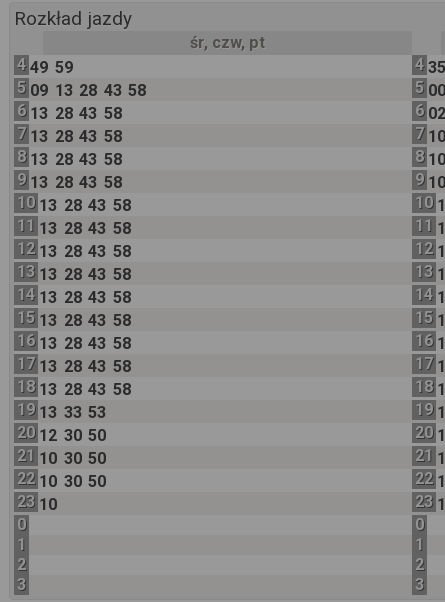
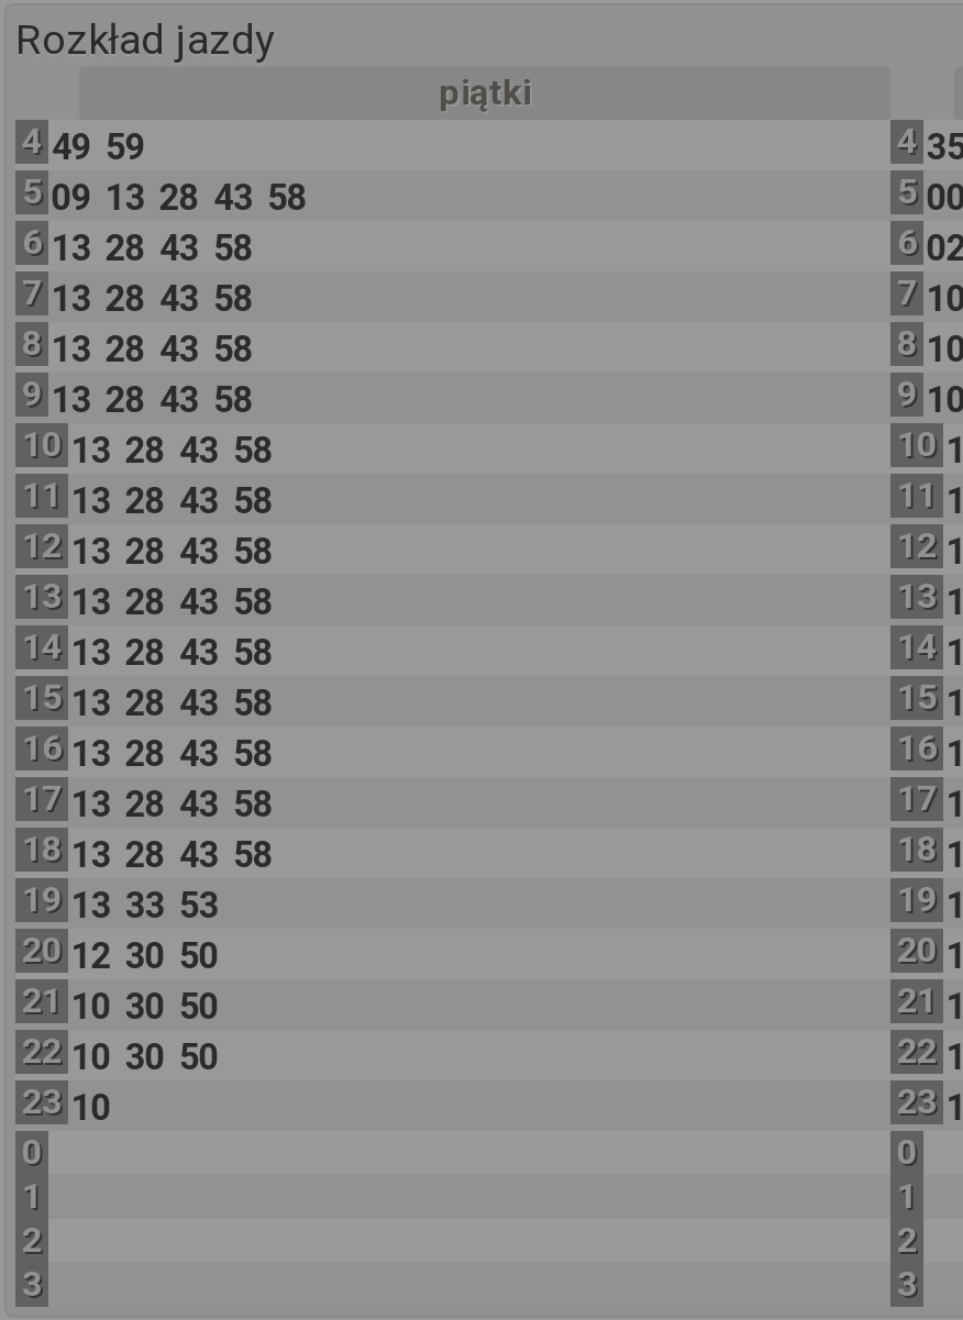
[190,33,265,52] śr, czw, pt -> [439,71,531,113] piątki

